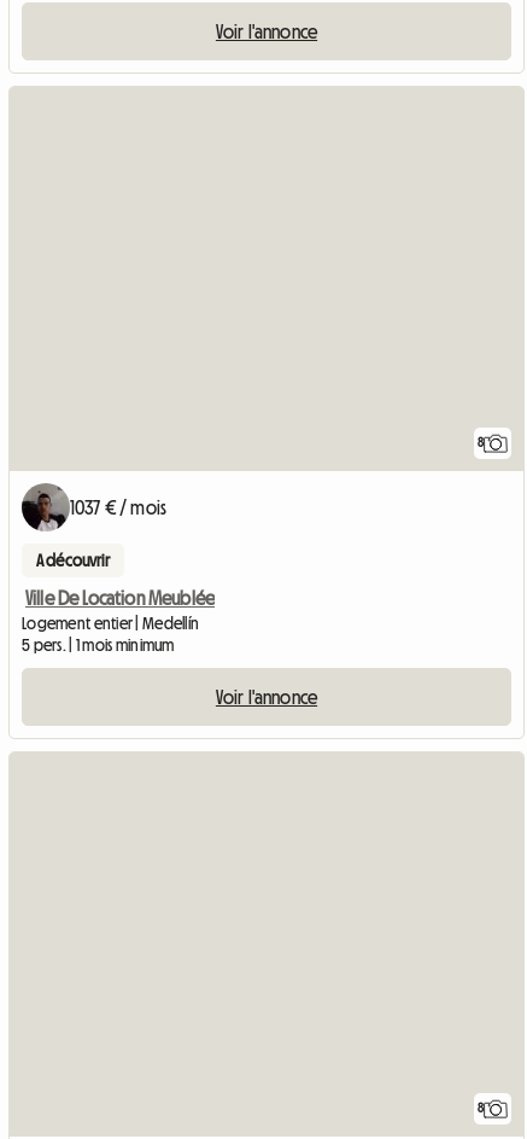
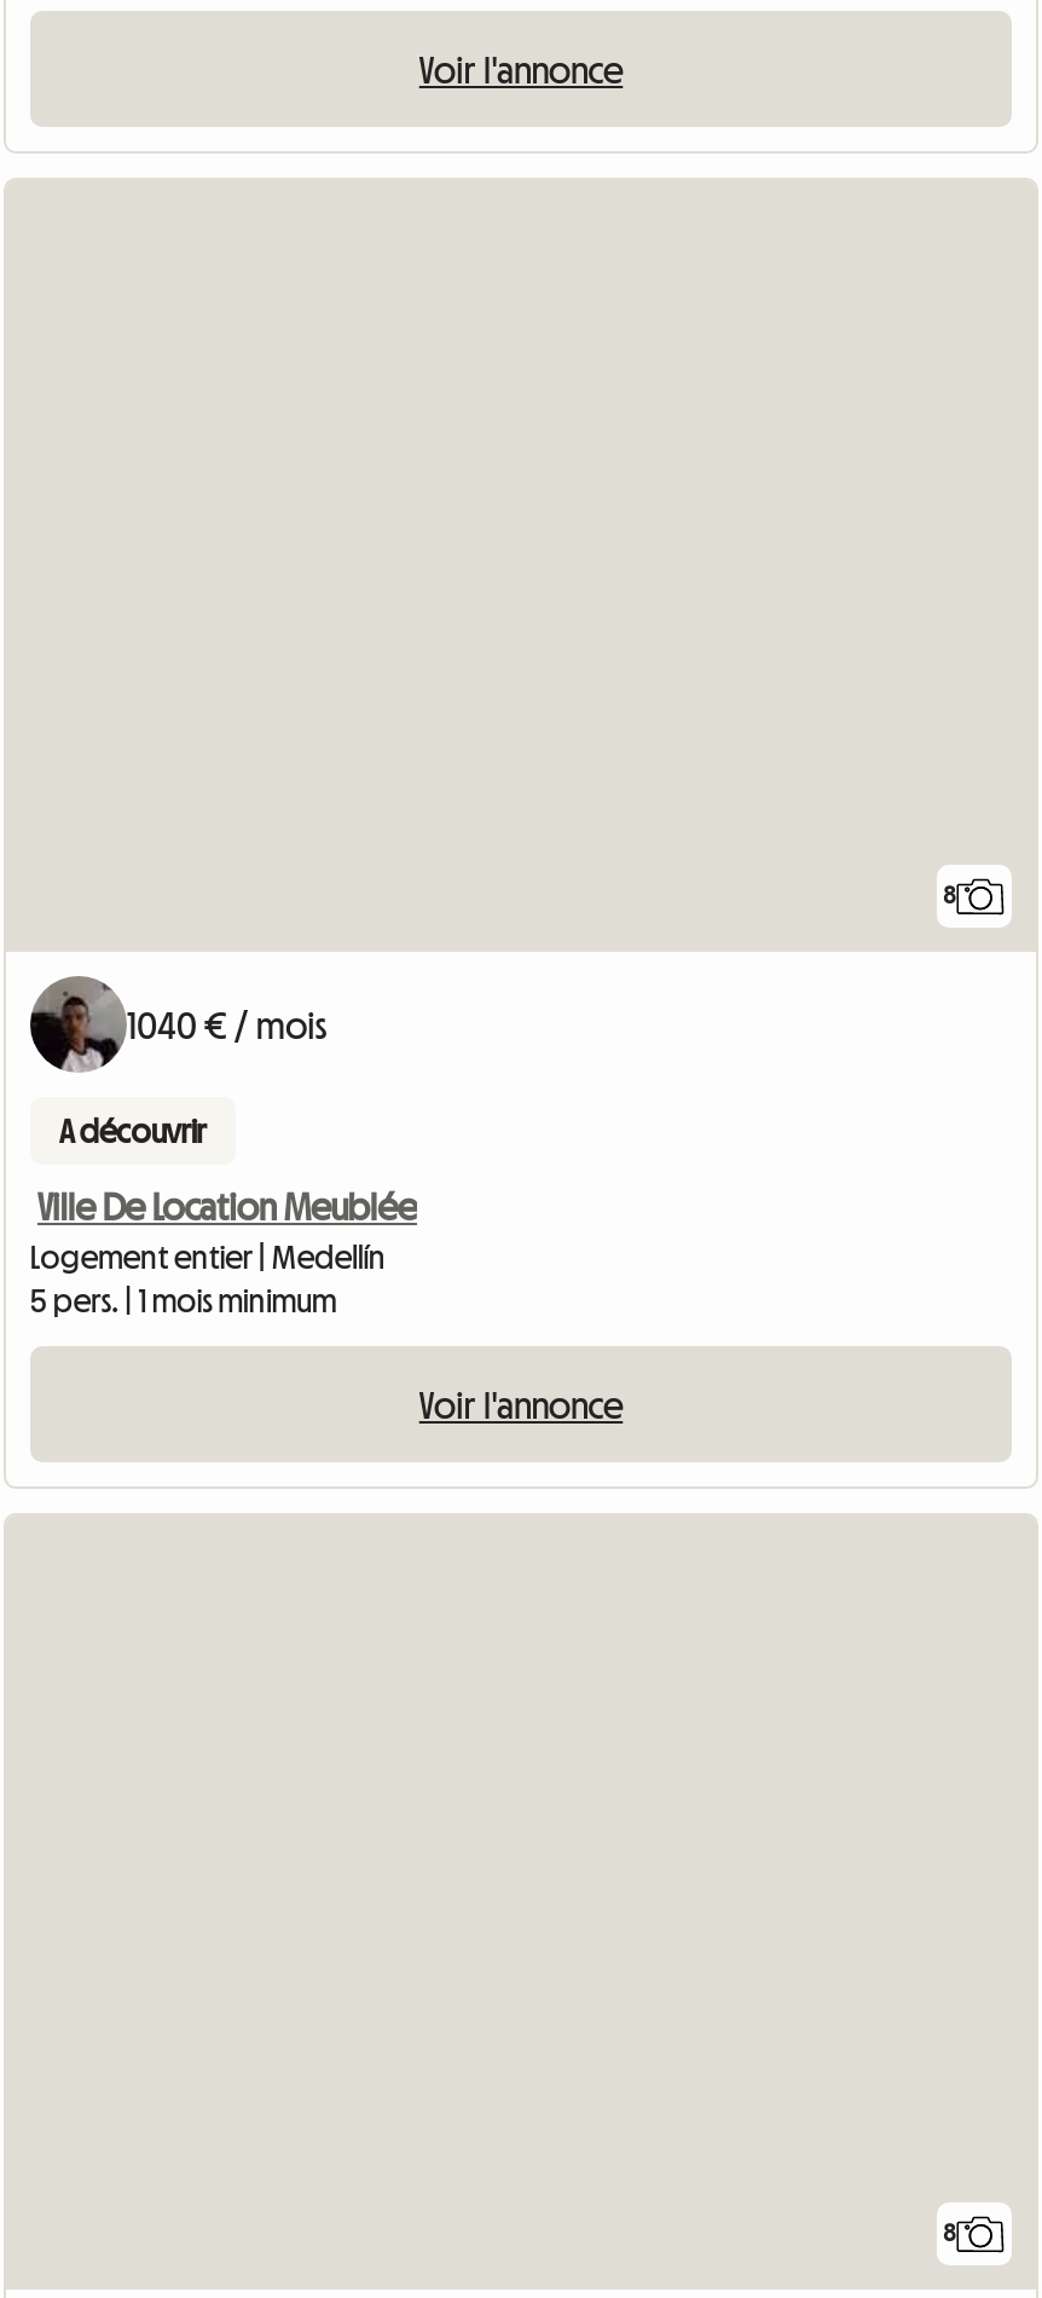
[70,498,167,517] 1037 € / mois -> [127,1005,328,1044] 1040 € / mois

